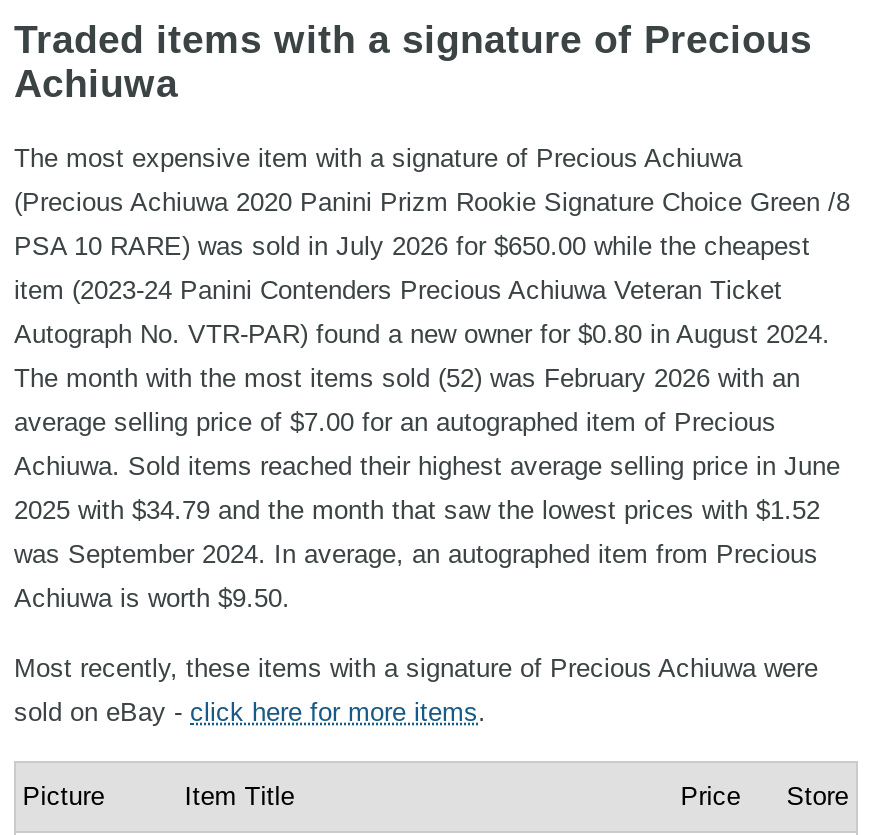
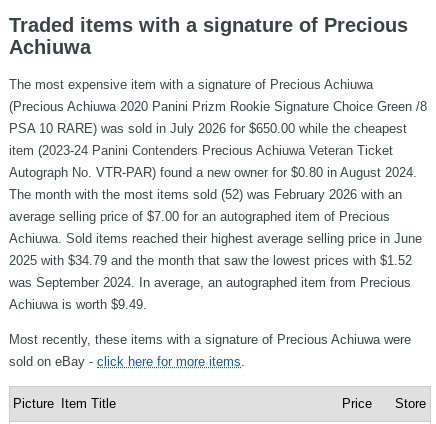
[14,583,290,613] Achiuwa is worth $9.50. -> [9,297,147,312] Achiuwa is worth $9.49.

